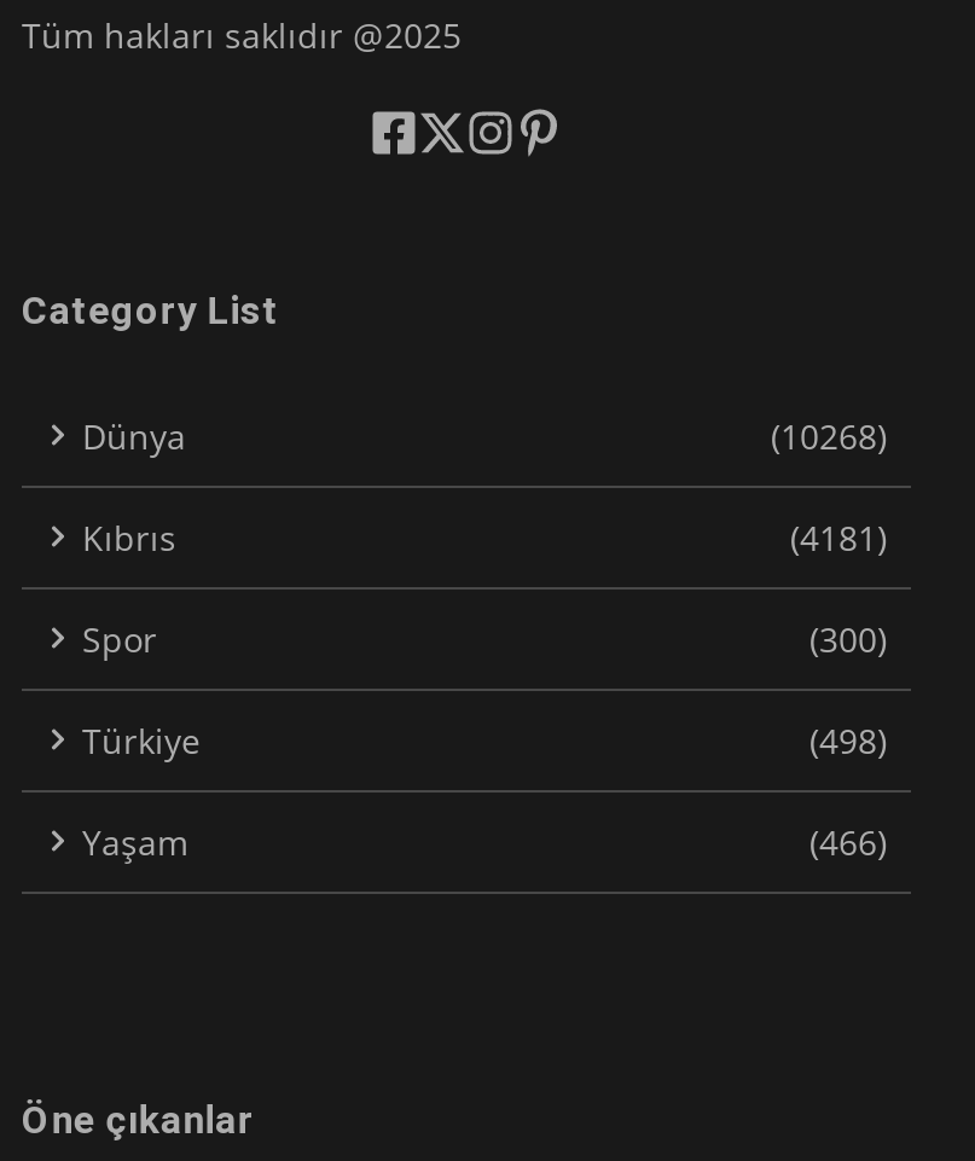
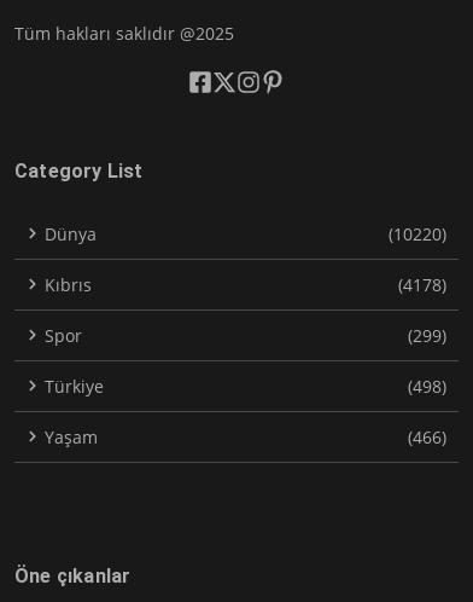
[771,413,887,459] (10268) -> [389,222,446,245] (10220)
[790,514,887,560] (4181) -> [398,273,446,296] (4178)
[809,616,887,662] (300) -> [408,324,446,347] (299)

